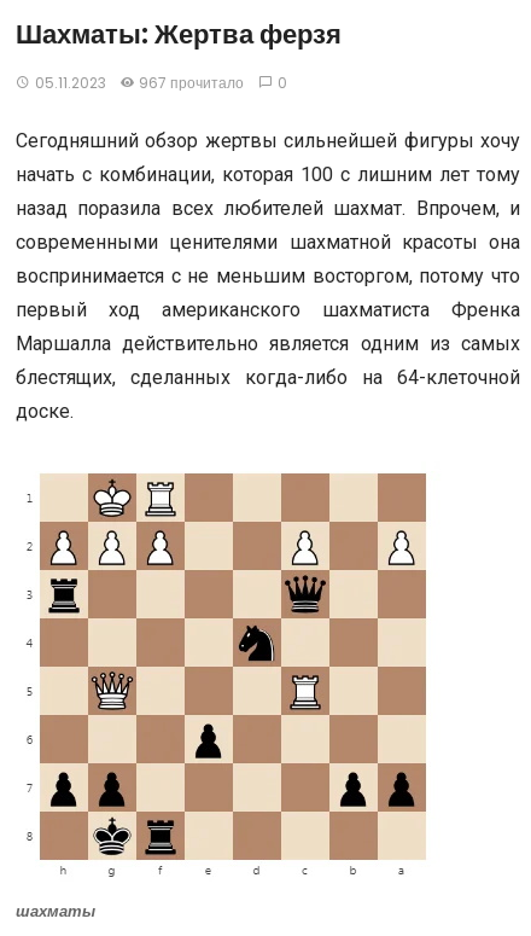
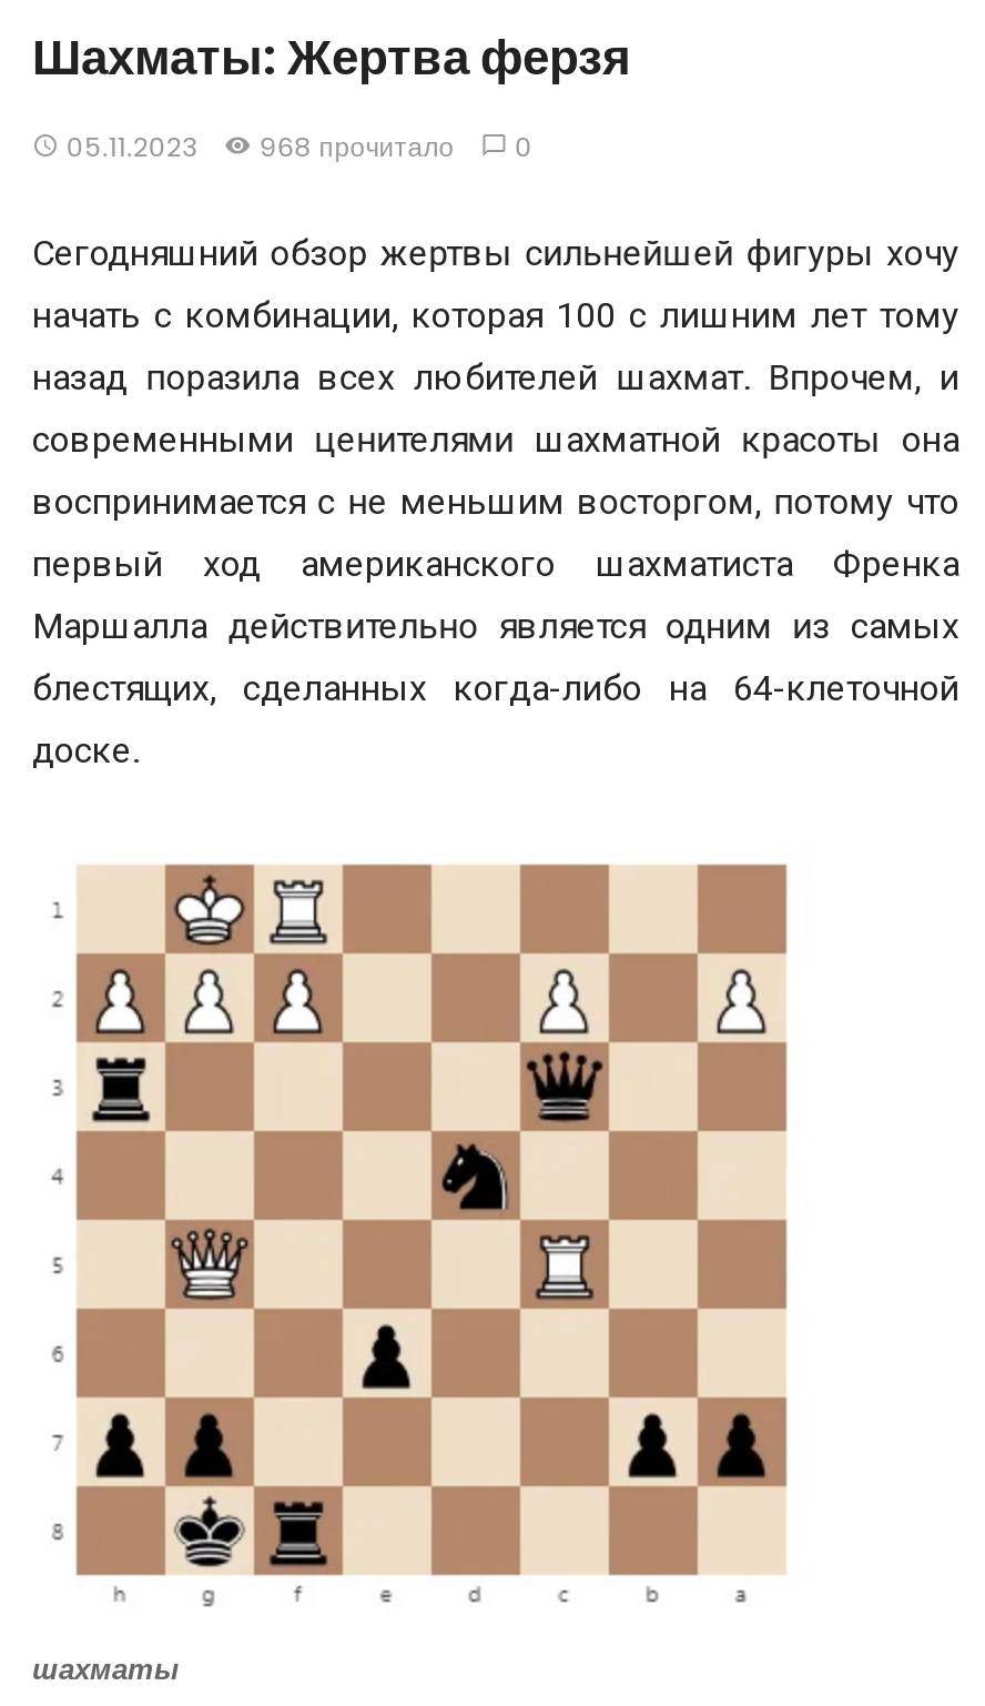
[35,72,287,93] 05.11.2023 967 прочитало 0 -> [67,127,533,165] 05.11.2023 968 прочитало 0

